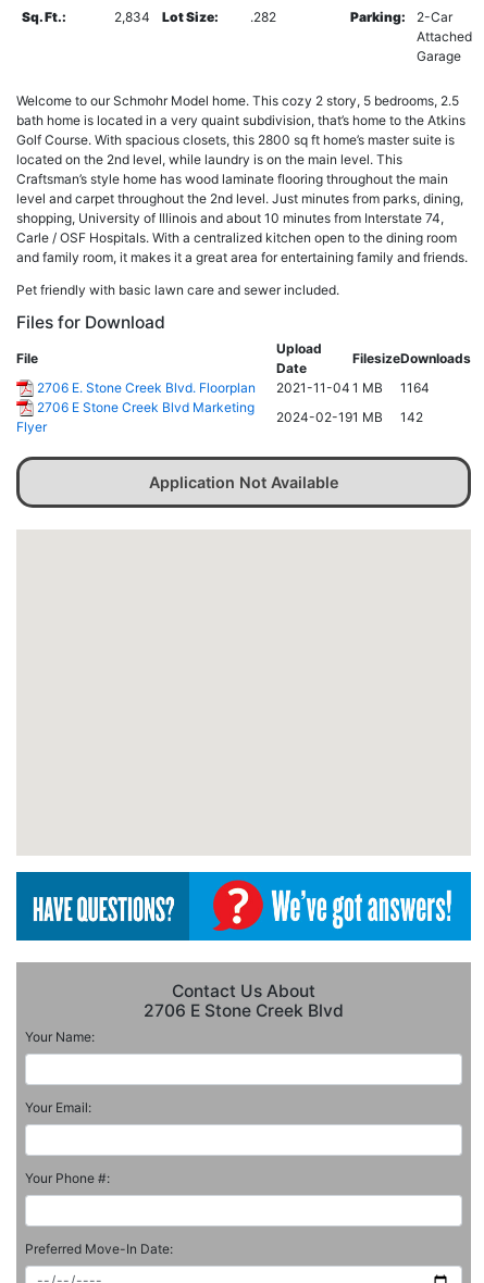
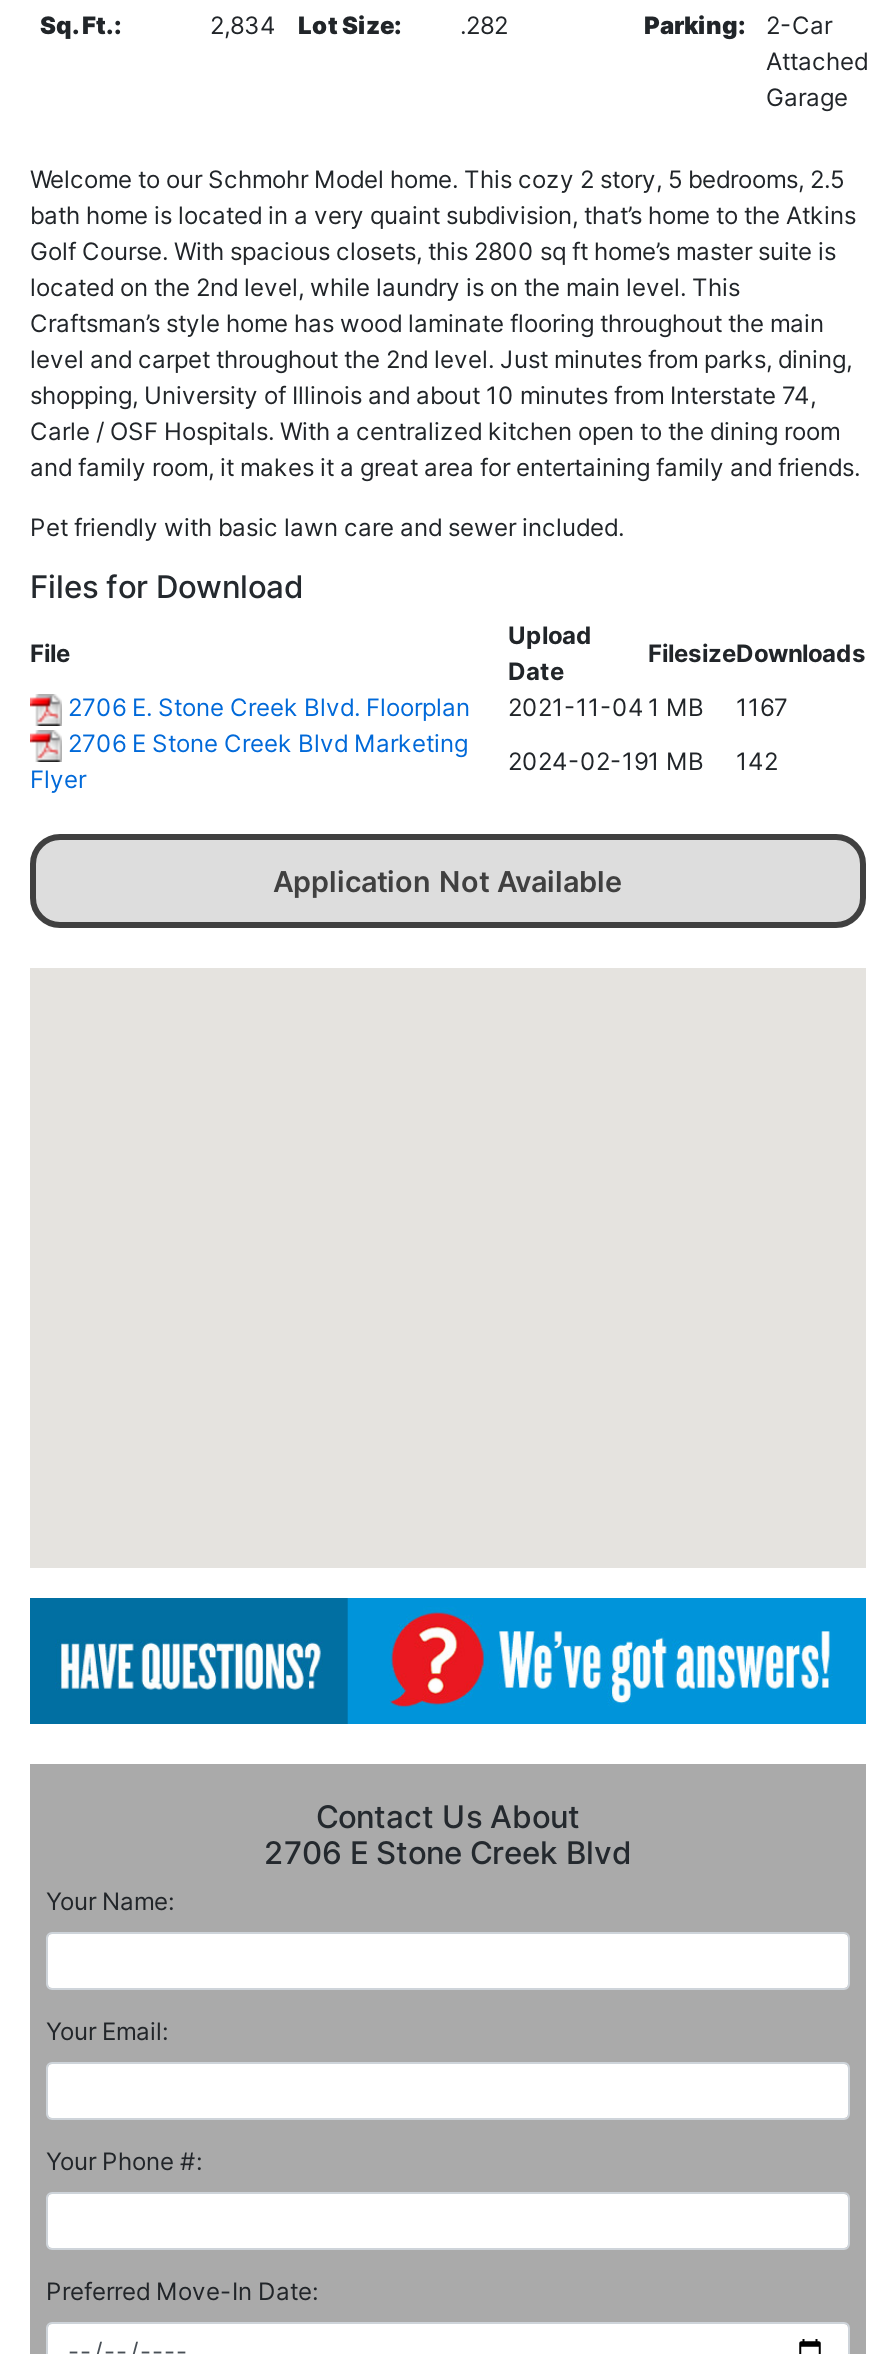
[37,379,430,395] 2706 E. Stone Creek Blvd. Floorplan 2021-11-04 1 MB 1164 -> [68,691,788,721] 2706 E. Stone Creek Blvd. Floorplan 2021-11-04 1 MB 1167

